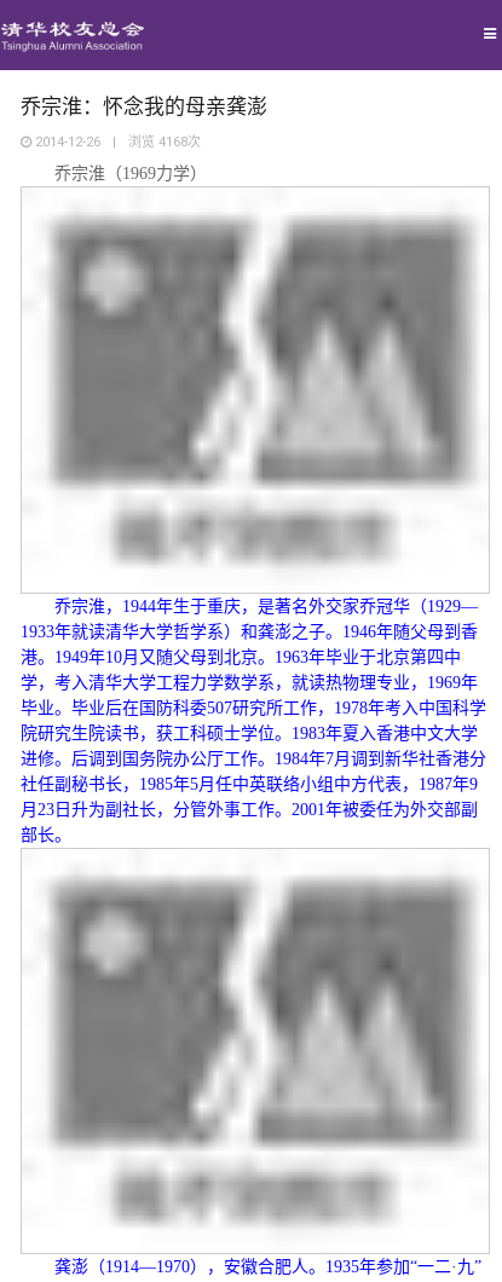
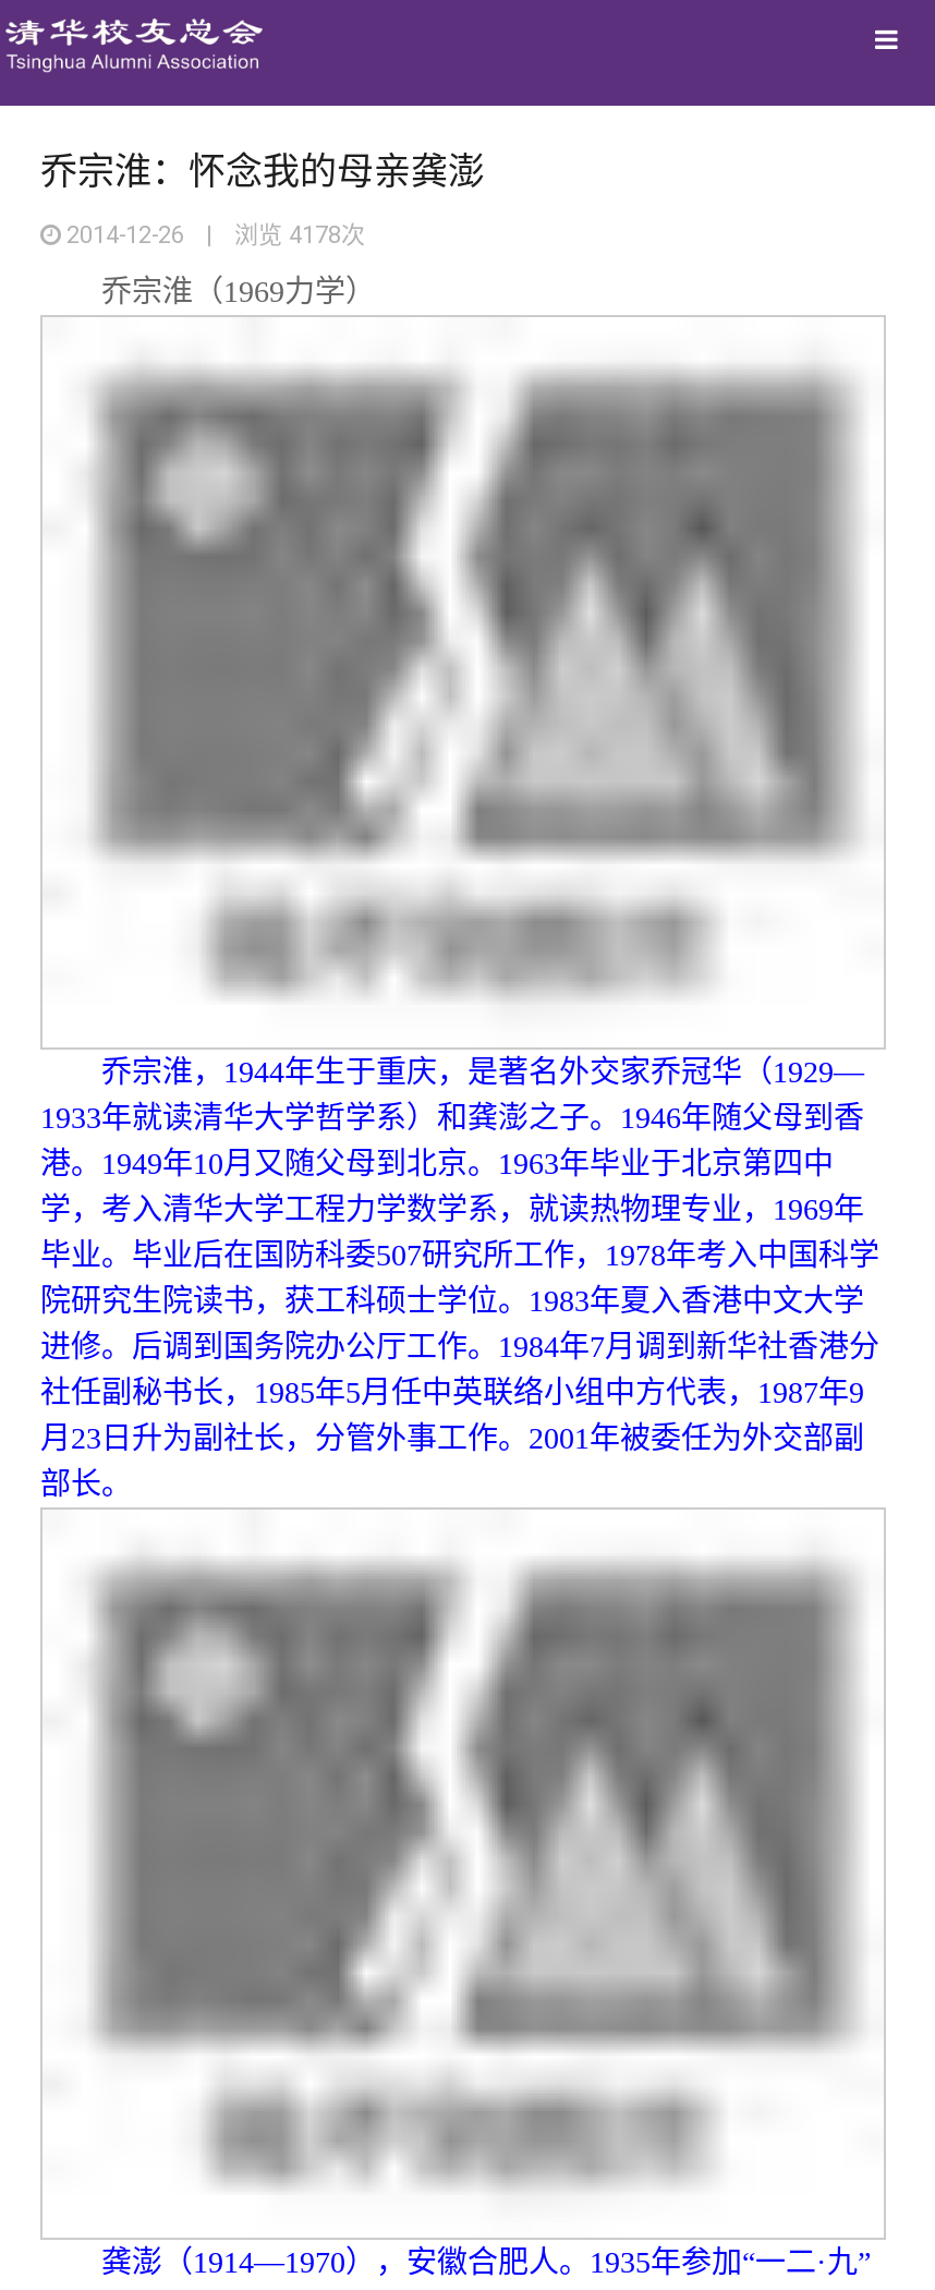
[128,134,201,150] 浏览4168次 -> [234,221,365,250] 浏览4178次

